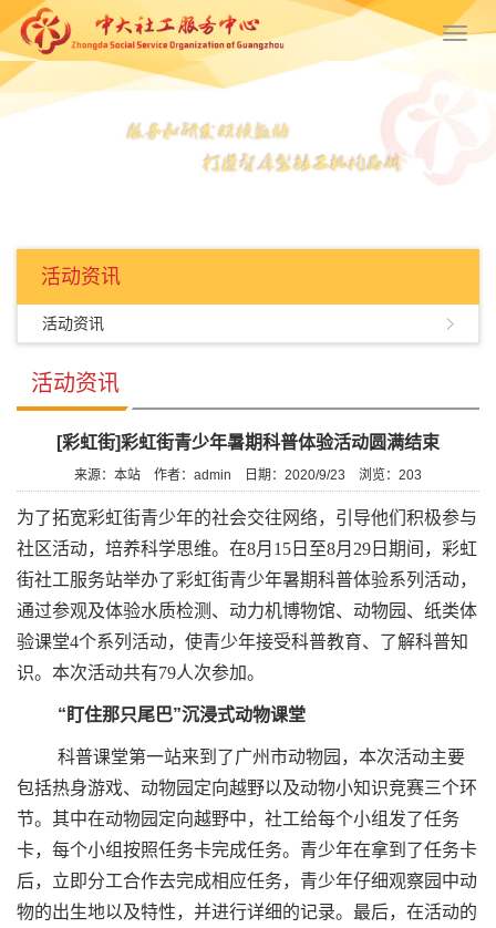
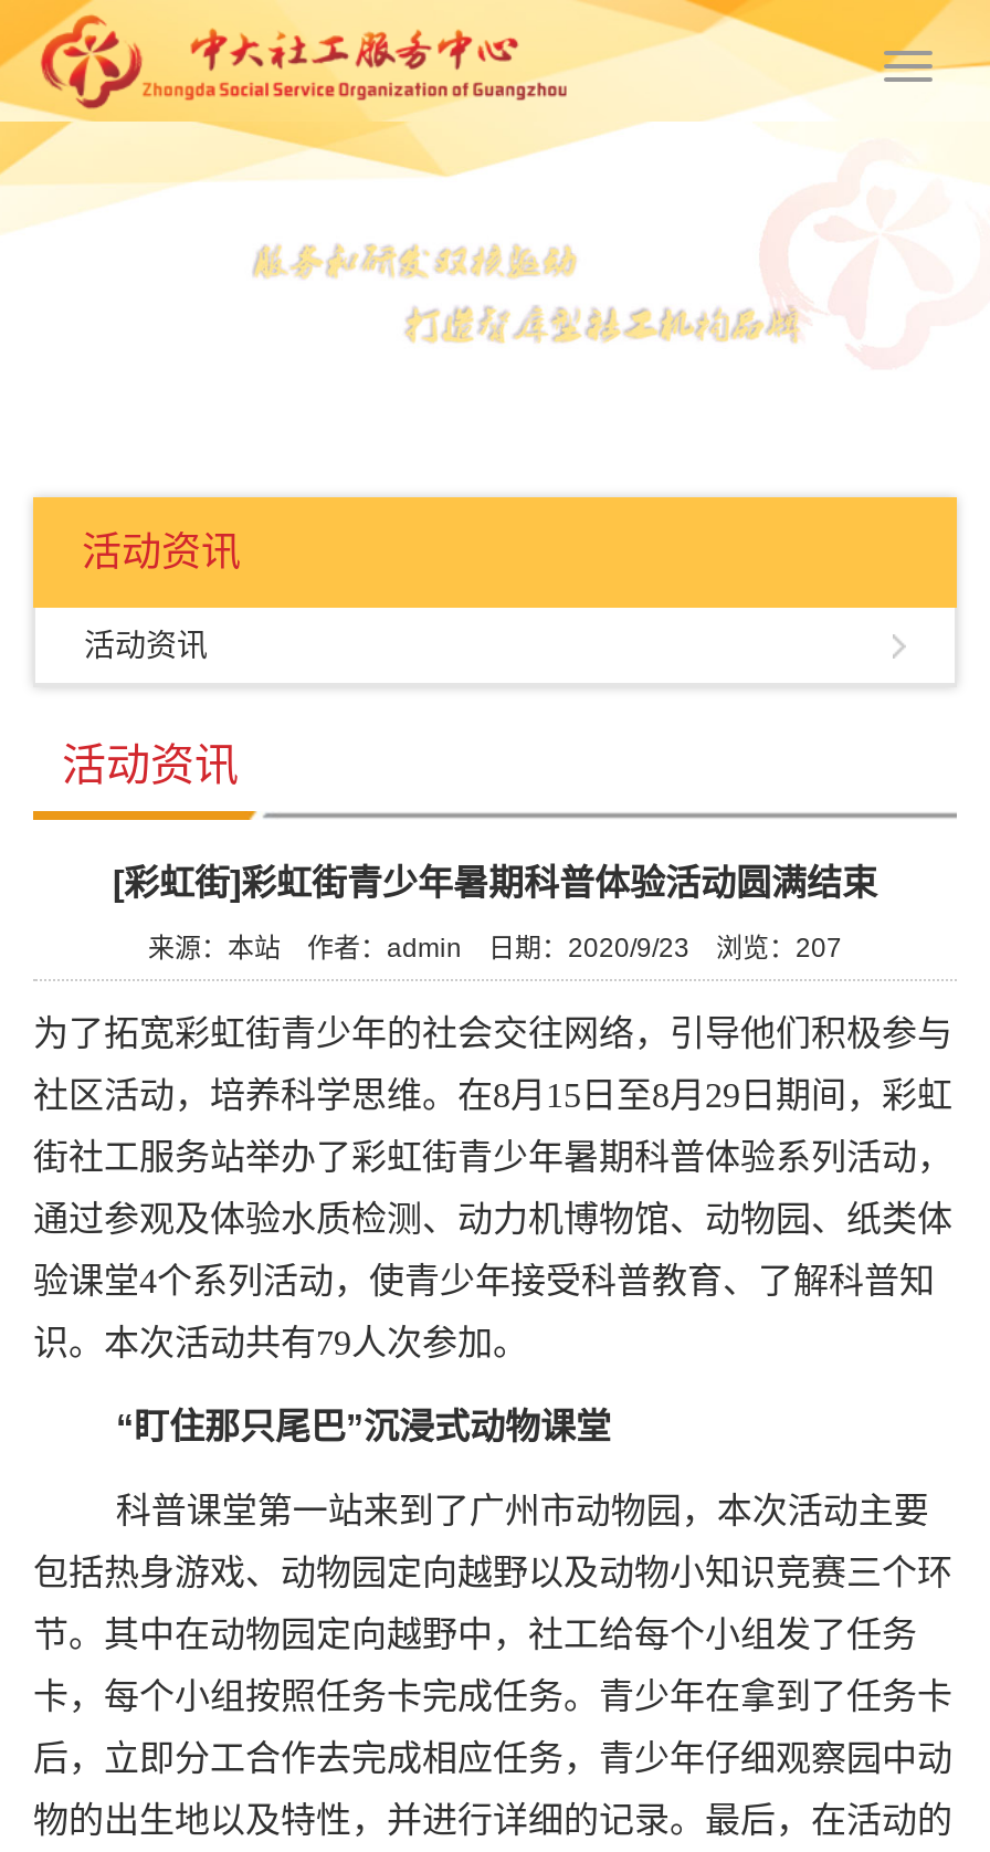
[74,467,422,483] 来源：本站 作者：admin 日期：2020/9/23 浏览：203 -> [148,933,842,964] 来源：本站 作者：admin 日期：2020/9/23 浏览：207

